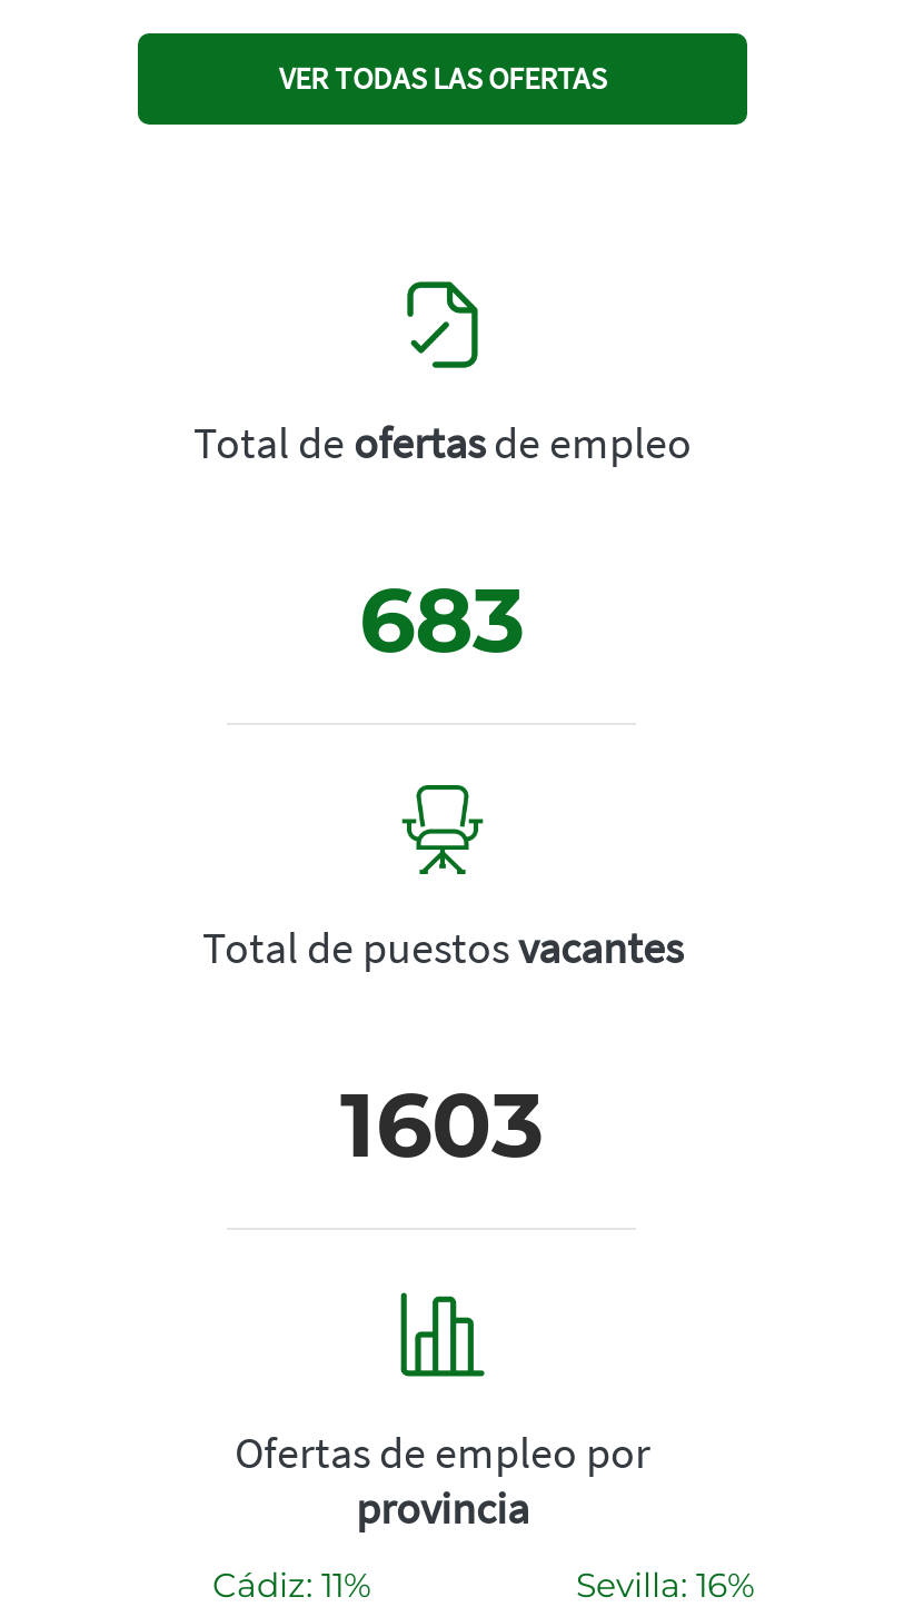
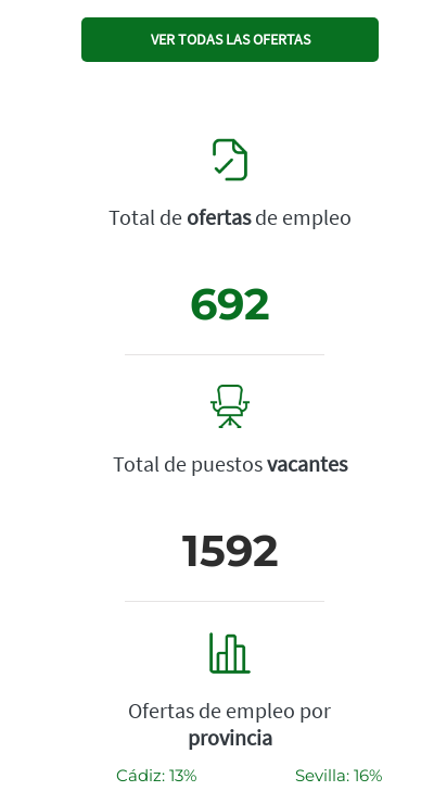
[359,565,526,674] 683 -> [190,277,270,331] 692
[340,1070,545,1179] 1603 -> [182,524,278,577] 1592
[212,1564,370,1606] Cádiz: 11% -> [116,765,196,786] Cádiz: 13%

